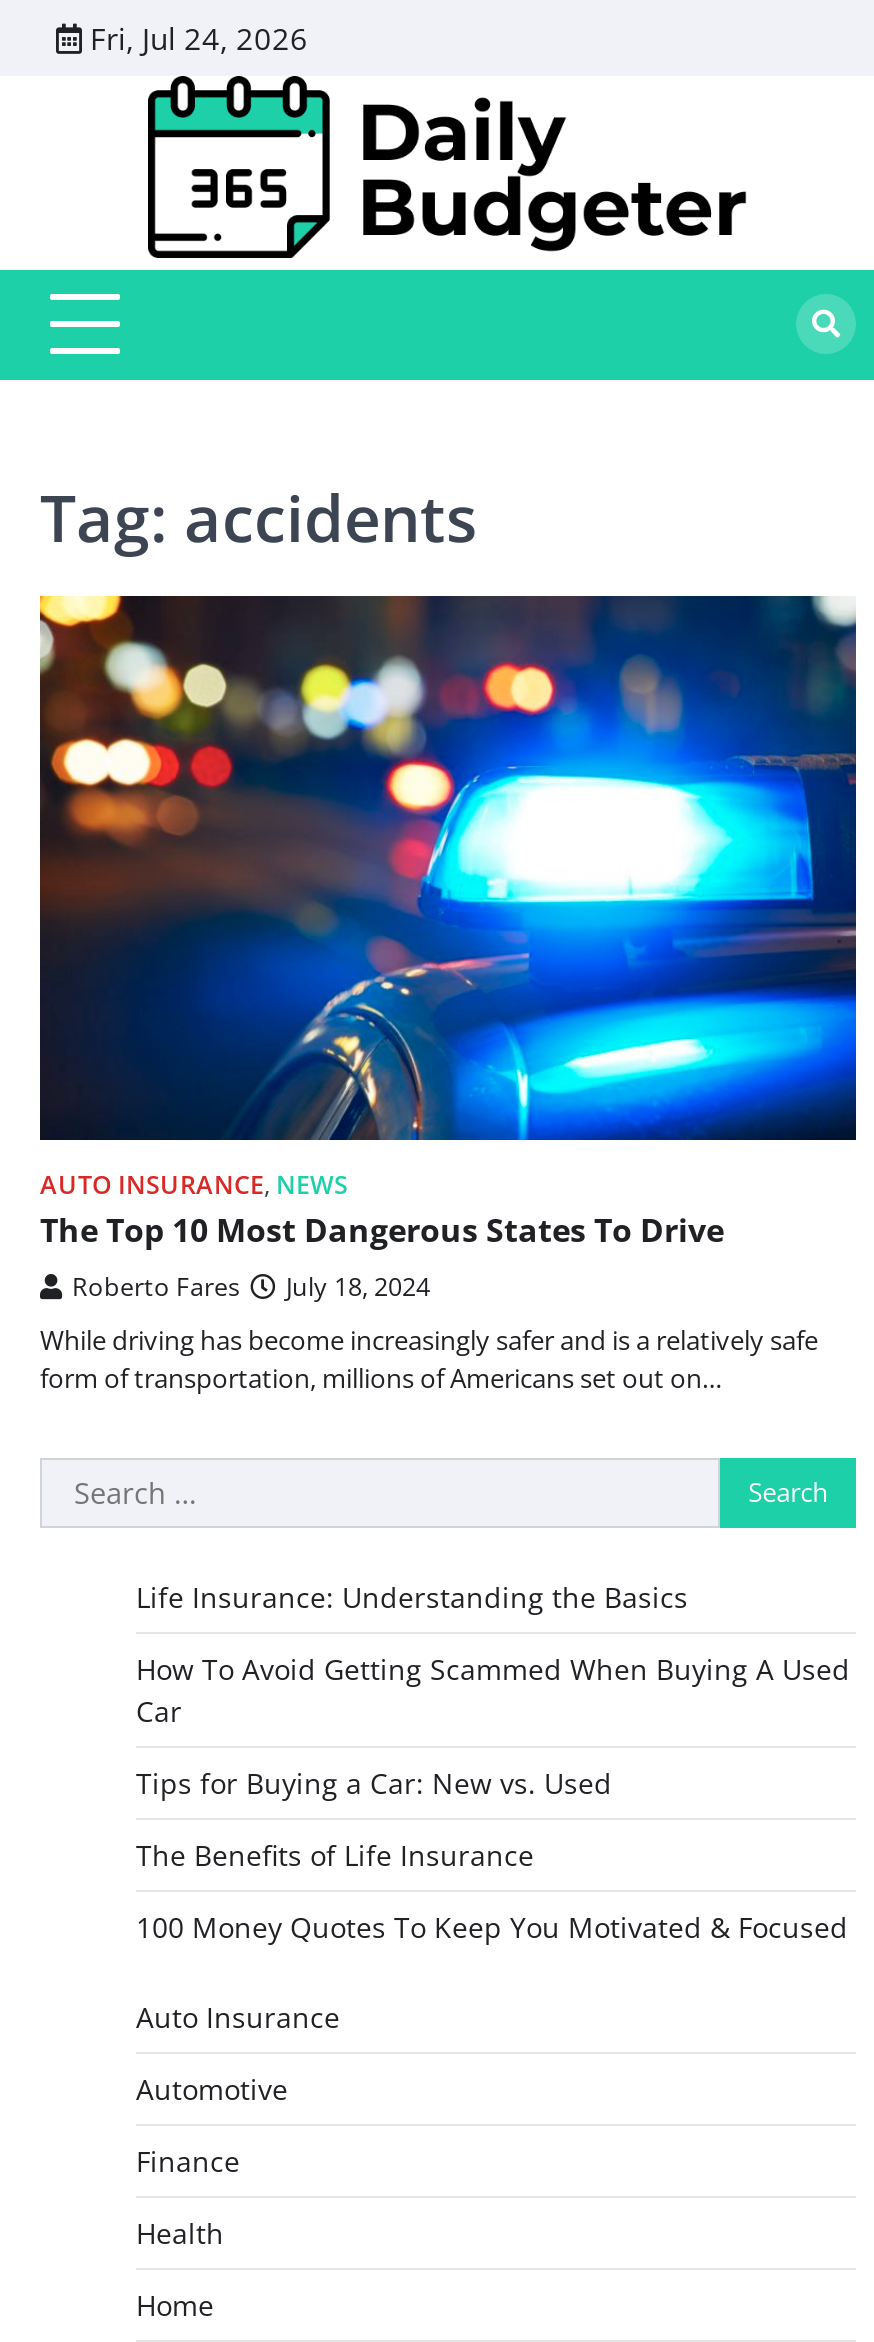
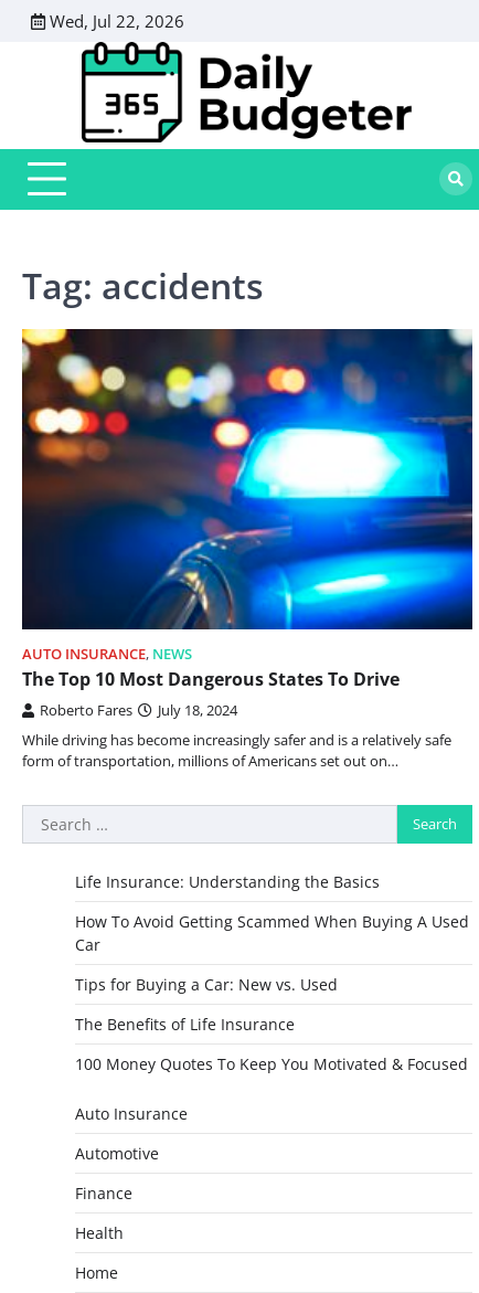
[90,18,308,58] Fri, Jul 24, 2026 -> [50,10,184,32] Wed, Jul 22, 2026

